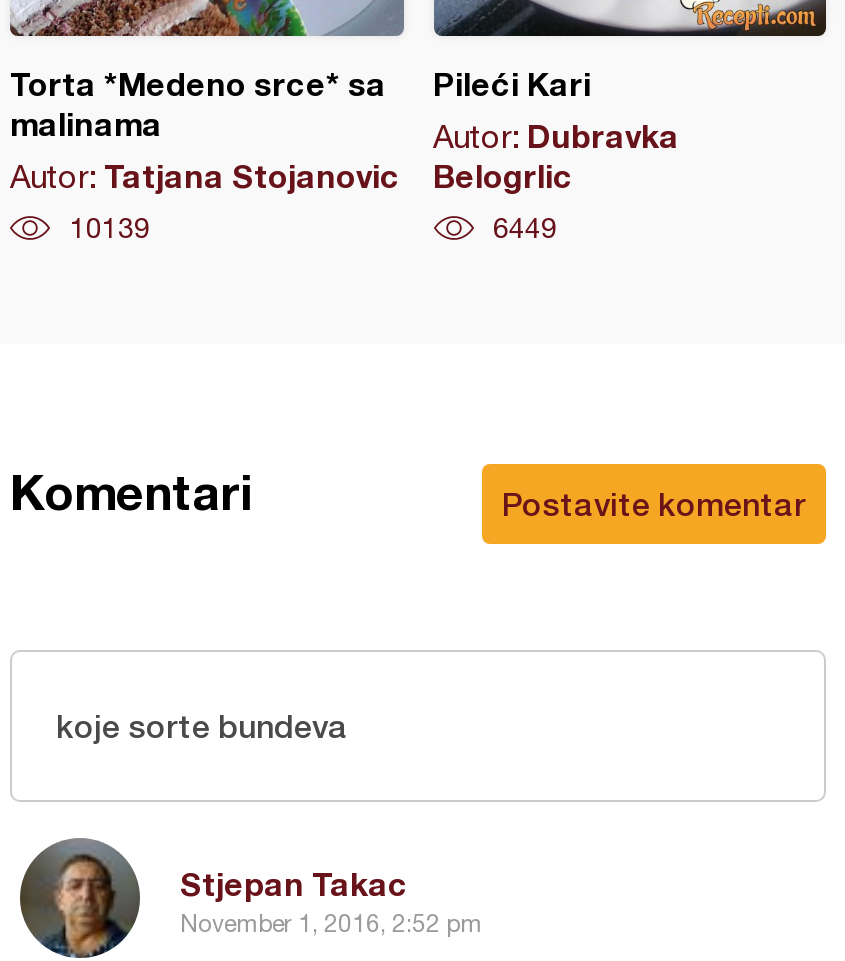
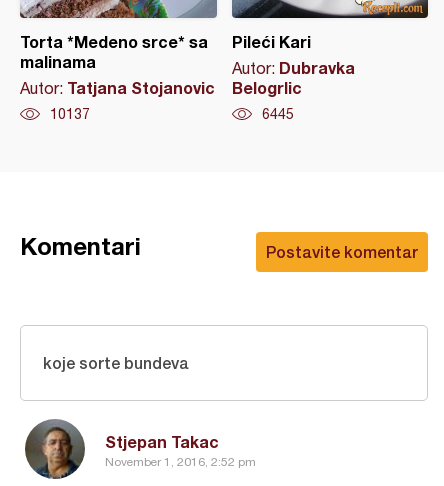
[70,212,150,244] 10139 -> [50,106,90,122] 10137
[493,212,557,244] 6449 -> [261,106,293,122] 6445

